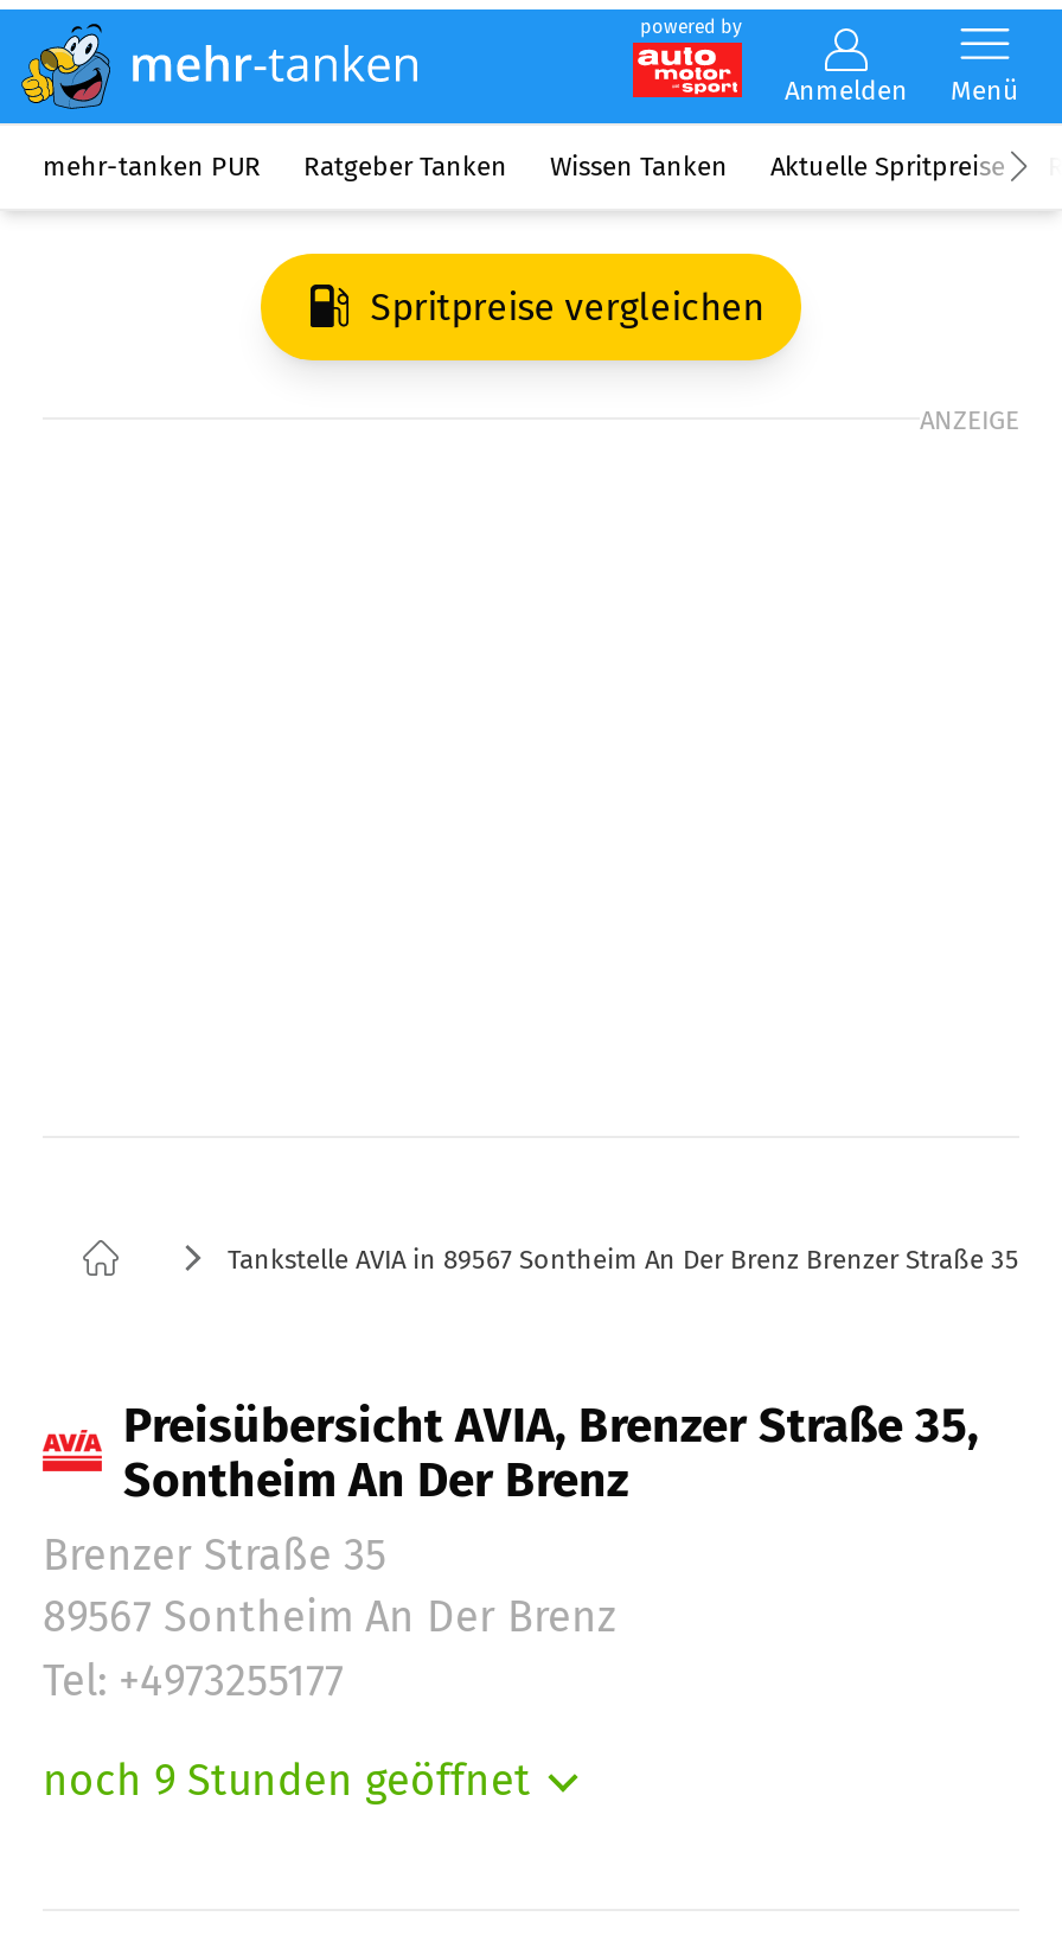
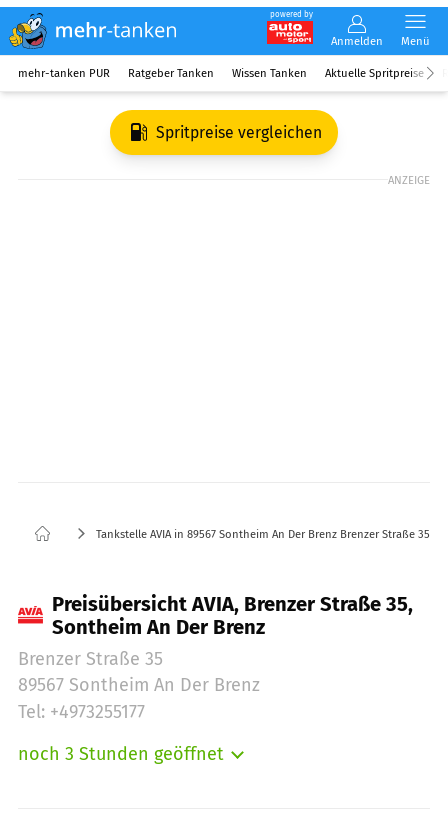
[43,1754,531,1807] noch 9 Stunden geöffnet -> [18,743,224,765] noch 3 Stunden geöffnet

